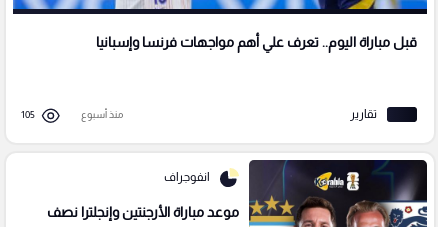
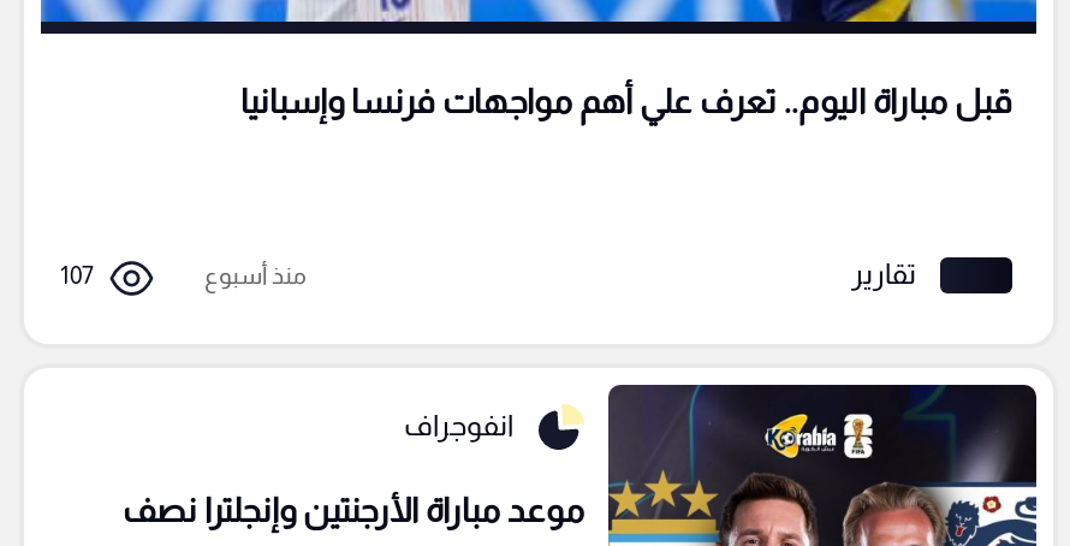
[21,109,35,120] 105 -> [60,262,94,289] 107

